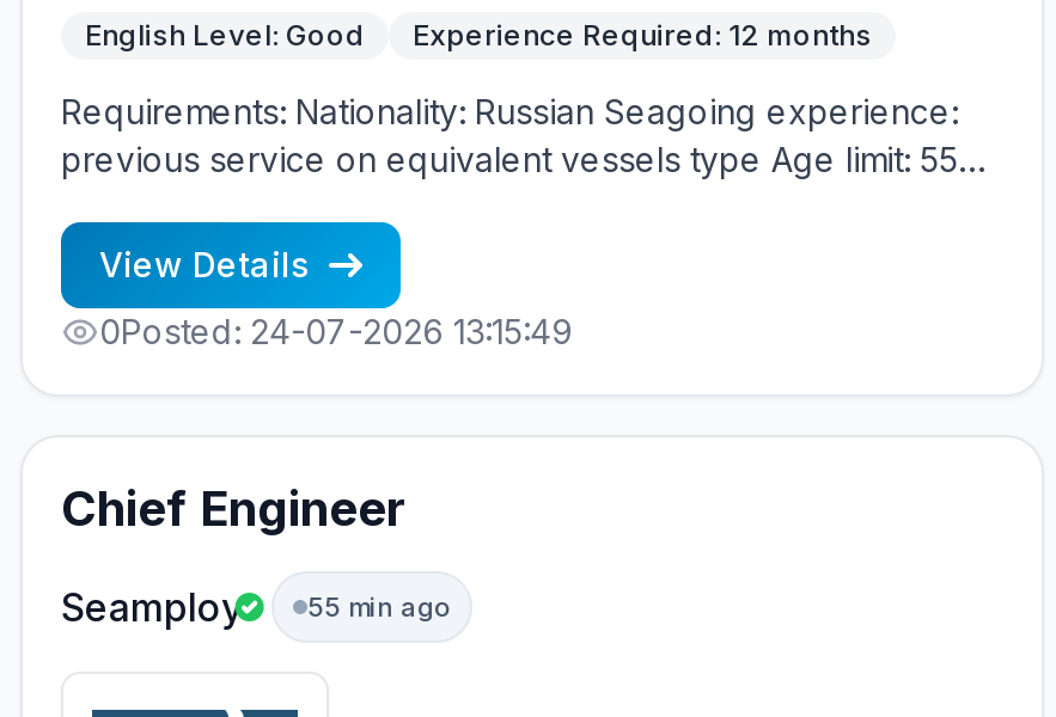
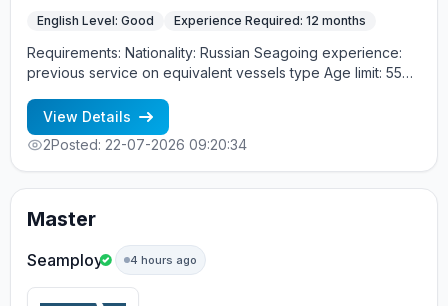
[99,311,573,351] 0Posted: 24-07-2026 13:15:49 -> [43,136,247,153] 2Posted: 22-07-2026 09:20:34
[61,480,405,538] Chief Engineer -> [27,207,96,231] Master
[61,583,451,631] Seamploy 55 min ago -> [27,250,197,270] Seamploy 4 hours ago

